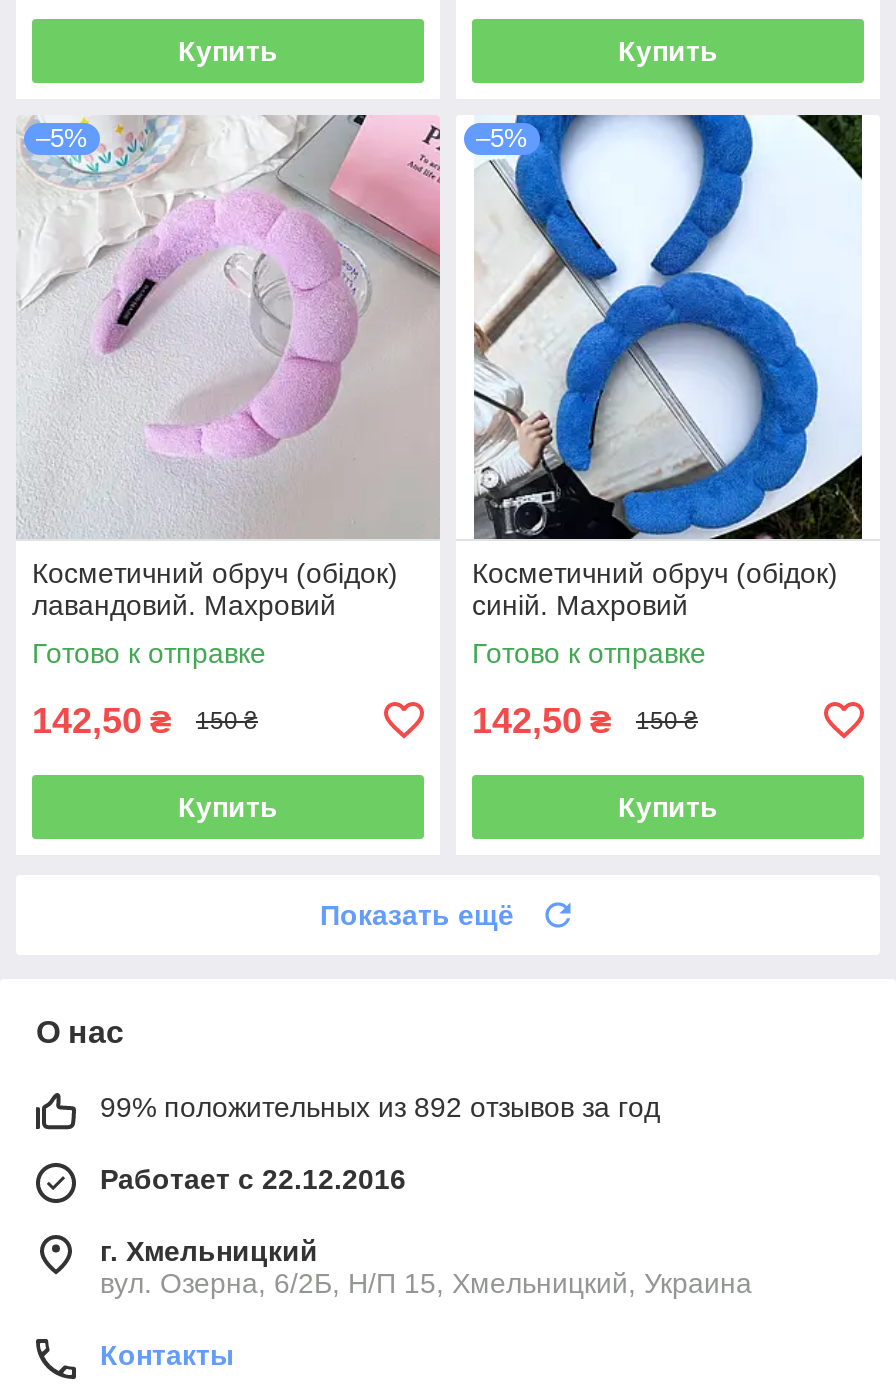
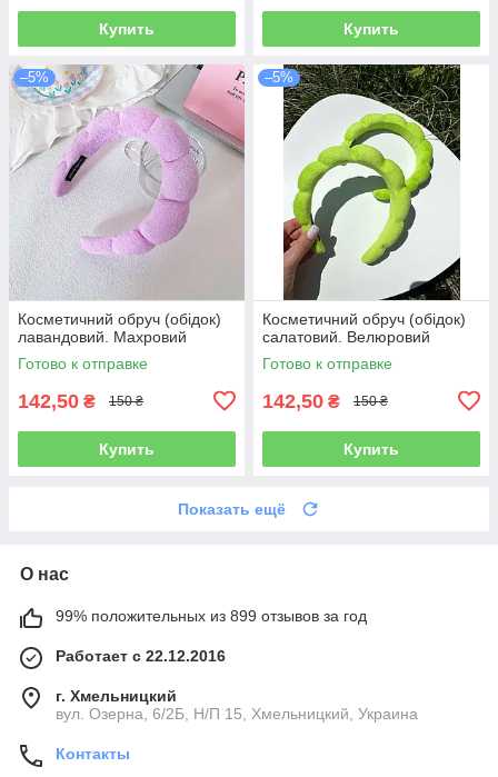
[472,113,864,621] [image] | синій. Махровий -> [262,63,479,345] [image] | салатовий. Велюровий
[100,1091,660,1123] 99% положительных из 892 отзывов за год -> [56,607,367,624] 99% положительных из 899 отзывов за год

